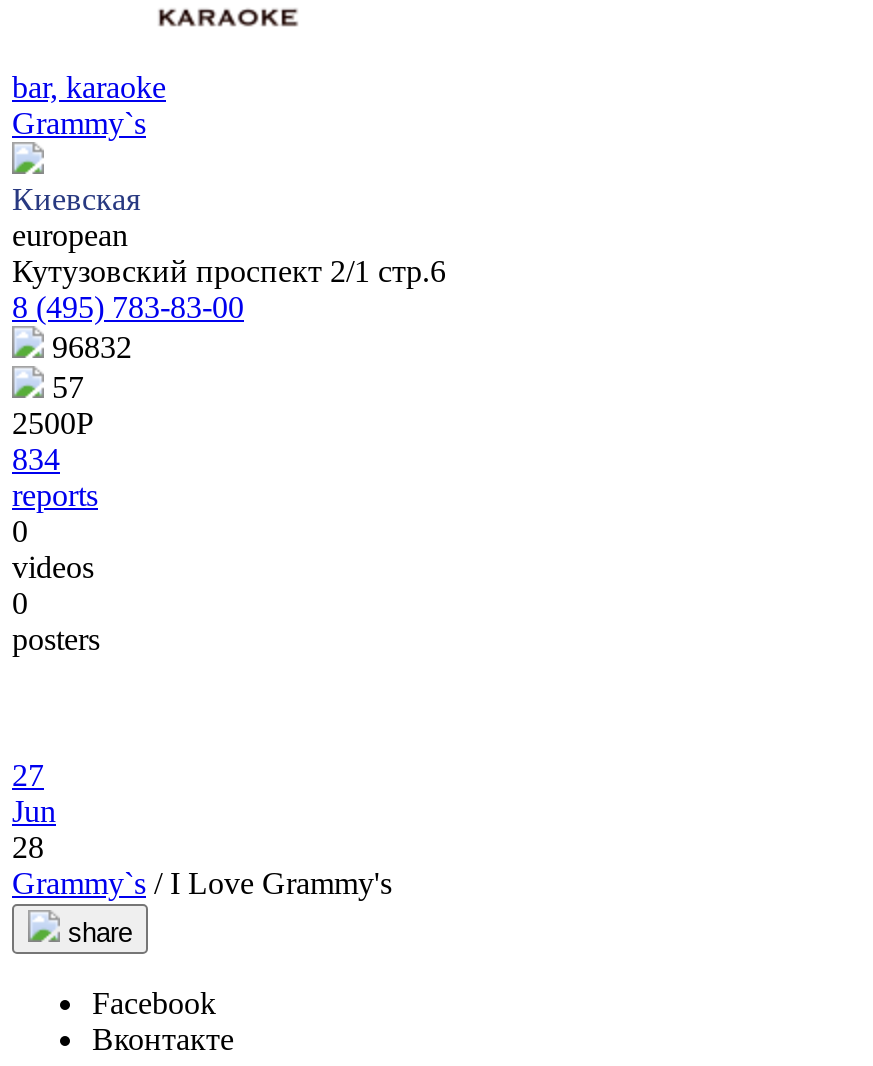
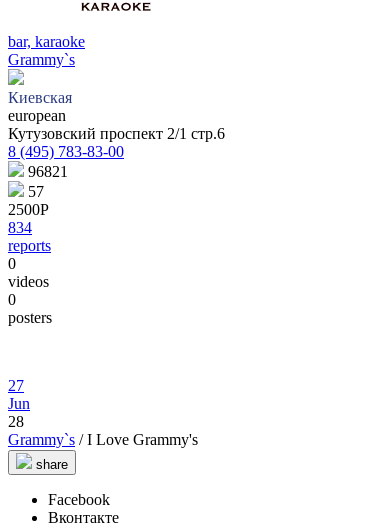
[44,330,132,364] 96832 -> [24,163,68,180] 96821

